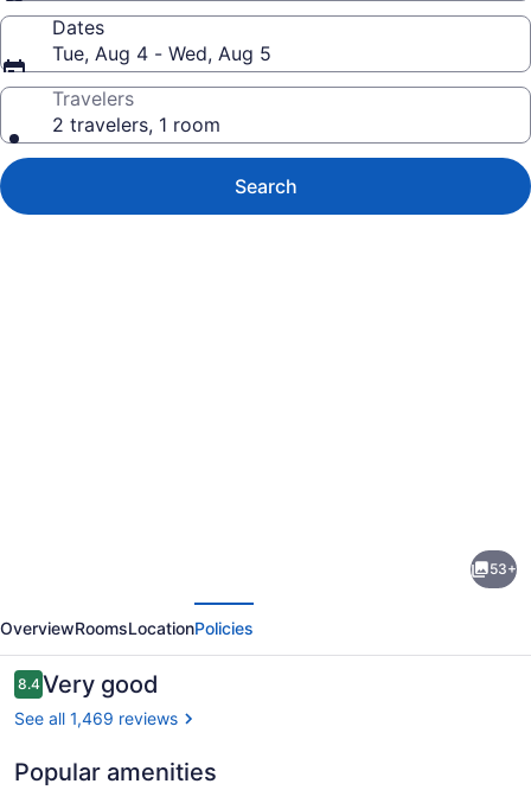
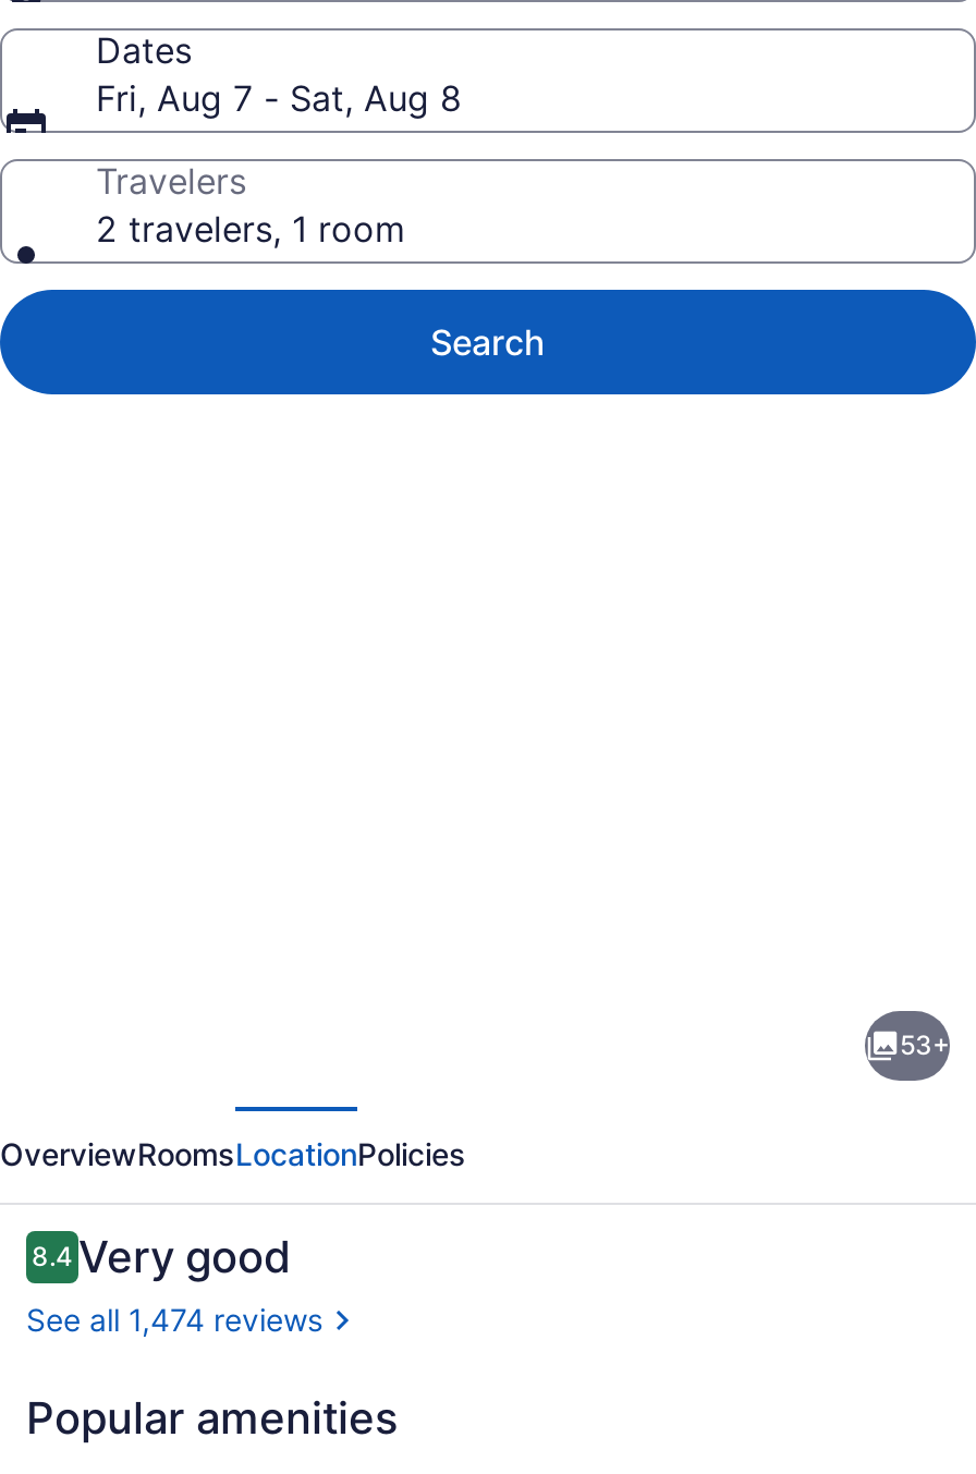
[52,42,271,65] Tue, Aug 4 - Wed, Aug 5 -> [96,76,462,120] Fri, Aug 7 - Sat, Aug 8
[14,708,178,728] See all 1,469 reviews -> [26,1300,322,1337] See all 1,474 reviews

